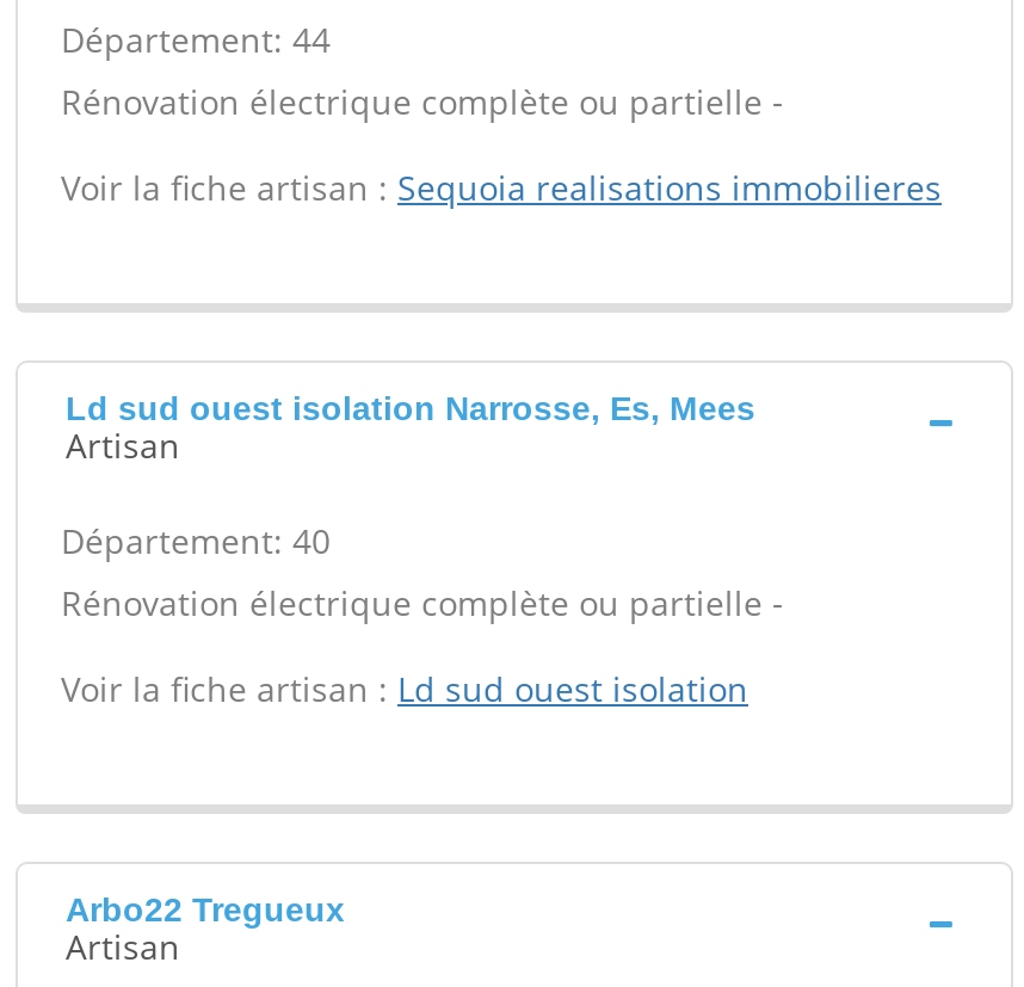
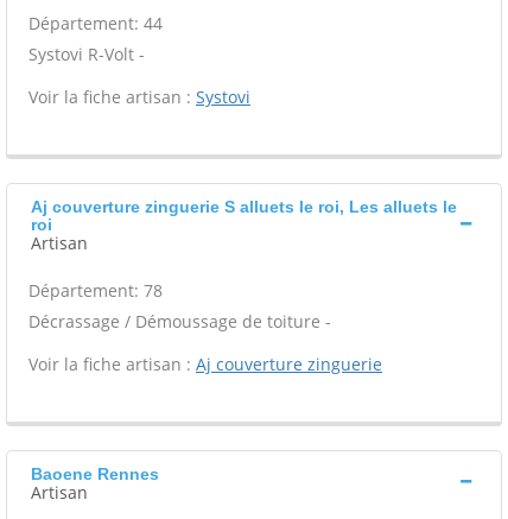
[61,79,784,124] Rénovation électrique complète ou partielle - -> [28,43,145,65] Systovi R-Volt -
[61,165,942,210] Voir la fiche artisan : Sequoia realisations immobilieres -> [28,86,250,108] Voir la fiche artisan : Systovi
[66,389,755,427] Ld sud ouest isolation Narrosse, Es, Mees -> [31,197,457,234] Aj couverture zinguerie S alluets le roi, Les alluets le | roi
[61,518,784,625] Département: 40 | Rénovation électrique complète ou partielle - -> [28,279,331,333] Département: 78 | Décrassage / Démoussage de toiture -
[61,666,748,711] Voir la fiche artisan : Ld sud ouest isolation -> [28,353,382,375] Voir la fiche artisan : Aj couverture zinguerie
[66,890,345,929] Arbo22 Tregueux -> [31,464,159,483] Baoene Rennes

